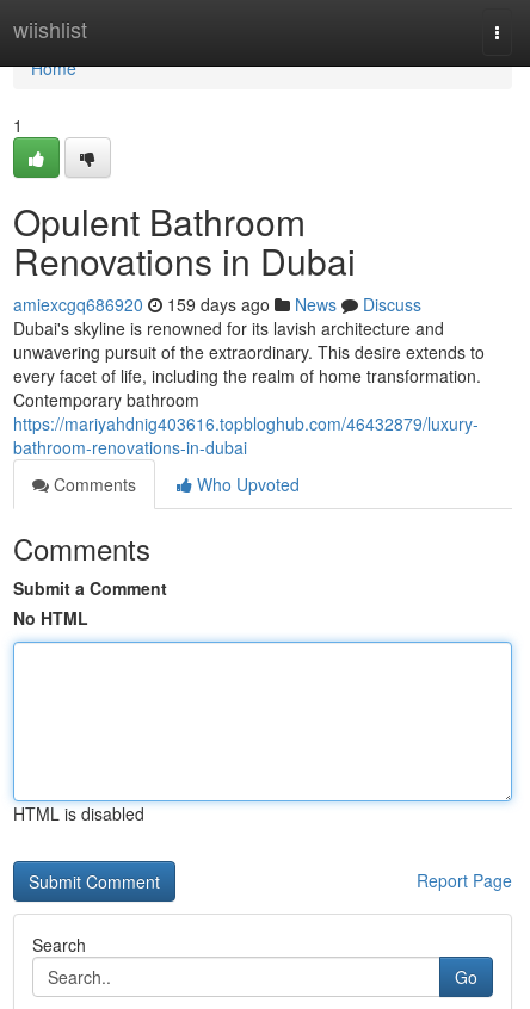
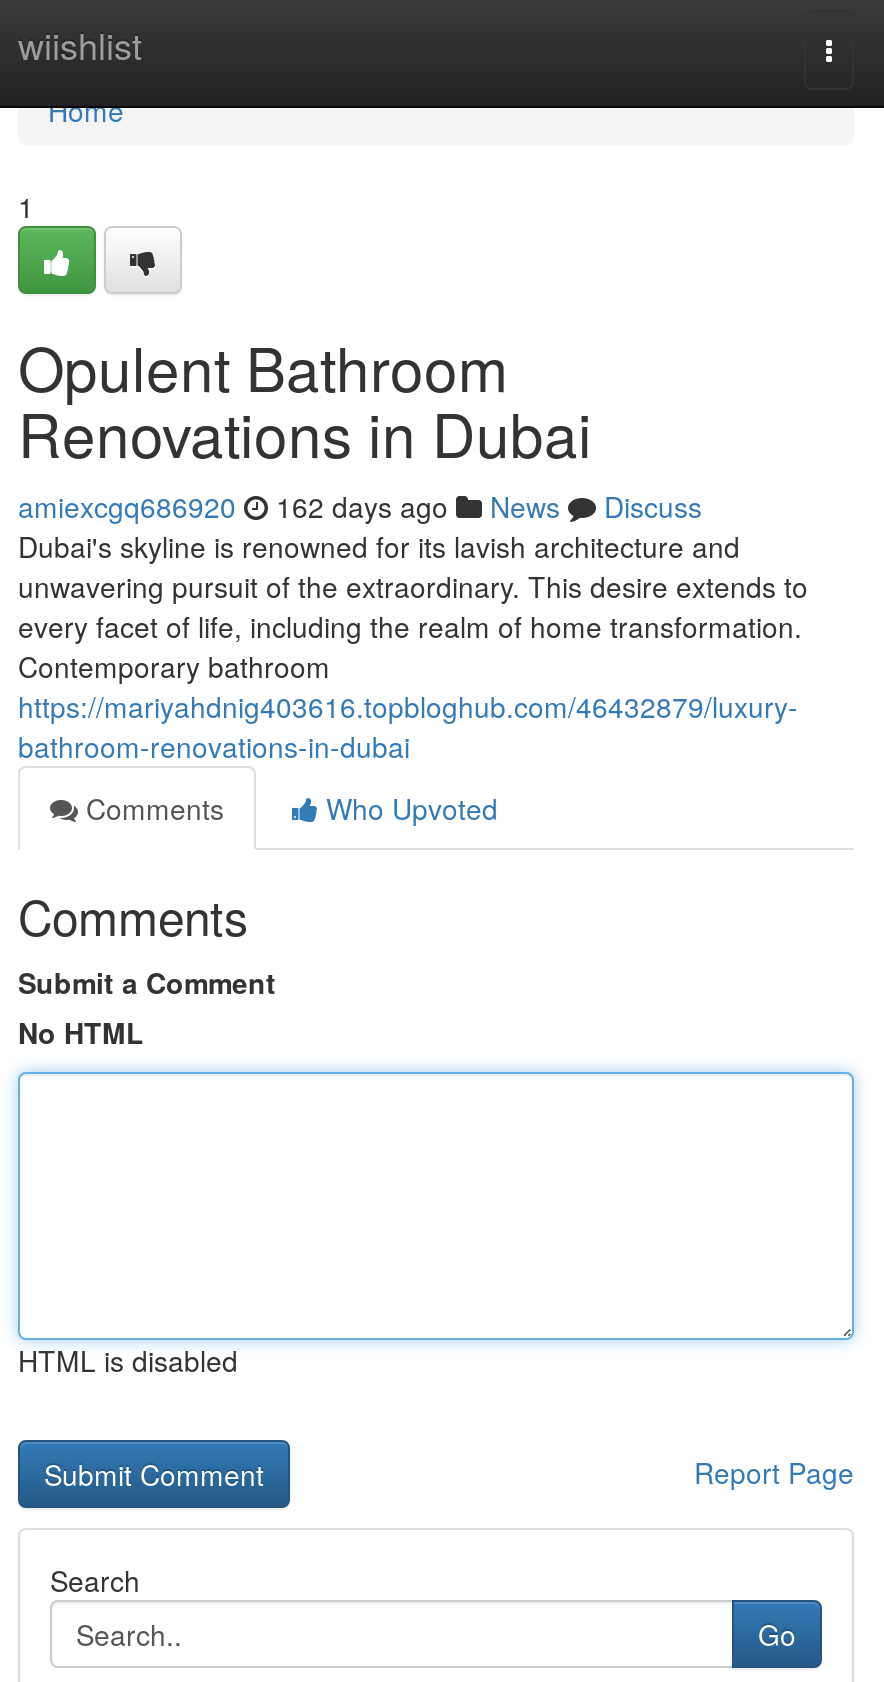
[13,292,421,316] amiexcgq686920 159 days ago News Discuss -> [18,486,702,526] amiexcgq686920 162 days ago News Discuss

